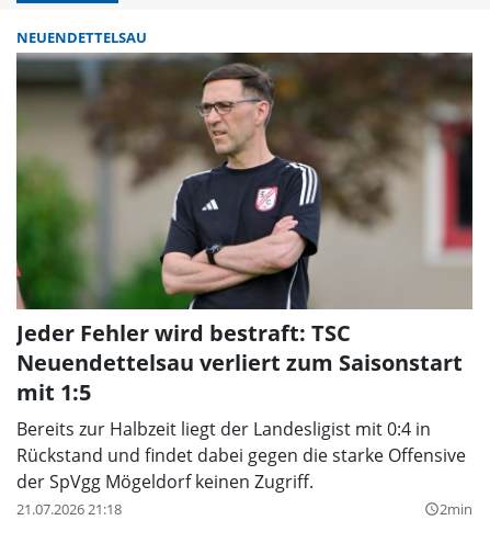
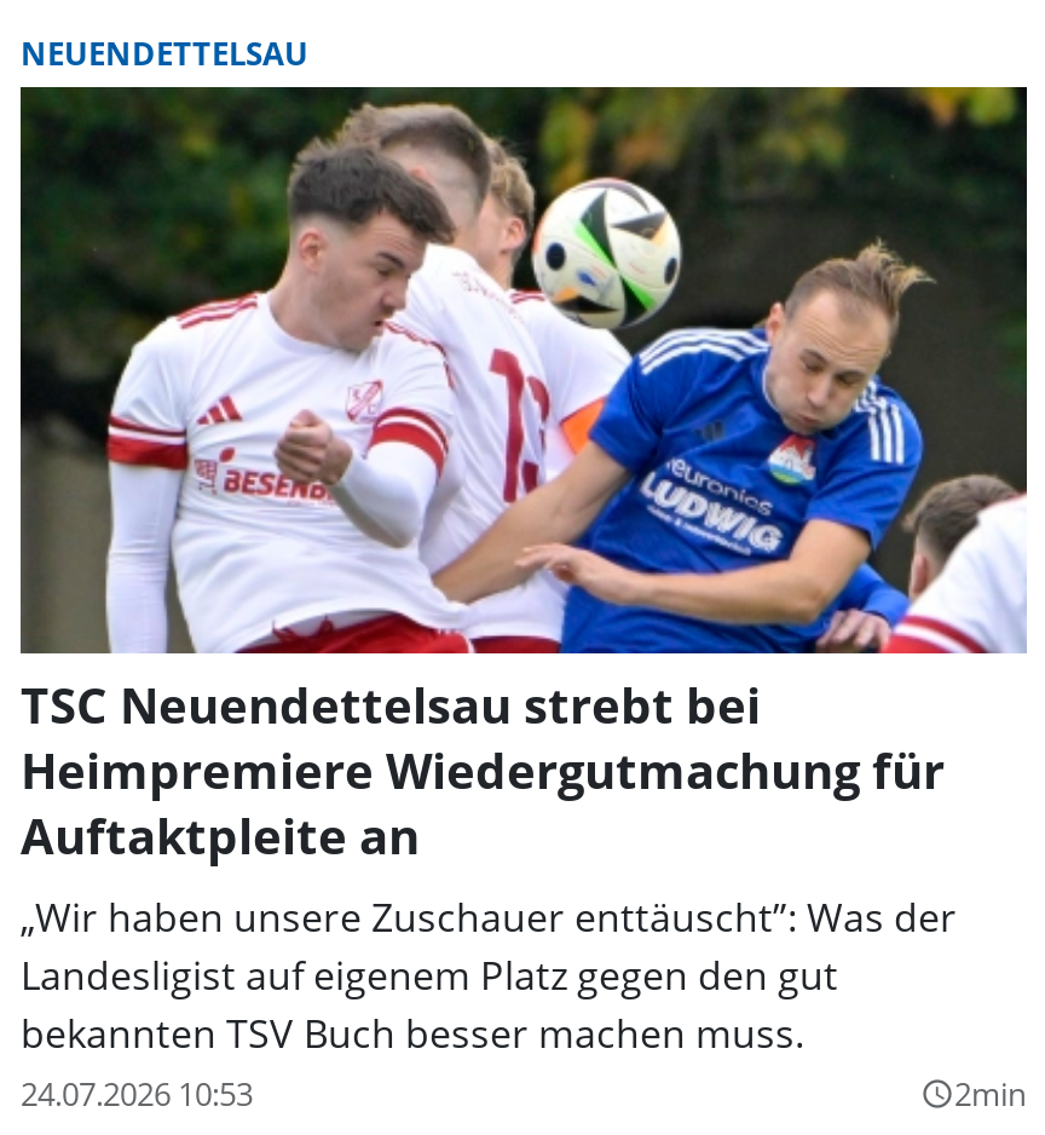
[15,52,474,519] [image] | Jeder Fehler wird bestraft: TSC | Neuendettelsau verliert zum Saisonstart | mit 1:5 | Bereits zur Halbzeit liegt der Landesligist mit 0:4 in | Rückstand und findet dabei gegen die starke Offensive | der SpVgg Mögeldorf keinen Zugriff. | 21.07.2026 21:18 -> [18,85,1027,1115] [image] | TSC Neuendettelsau strebt bei | Heimpremiere Wiedergutmachung für | Auftaktpleite an | „Wir haben unsere Zuschauer enttäuscht”: Was der | Landesligist auf eigenem Platz gegen den gut | bekannten TSV Buch besser machen muss. | 24.07.2026 10:53

